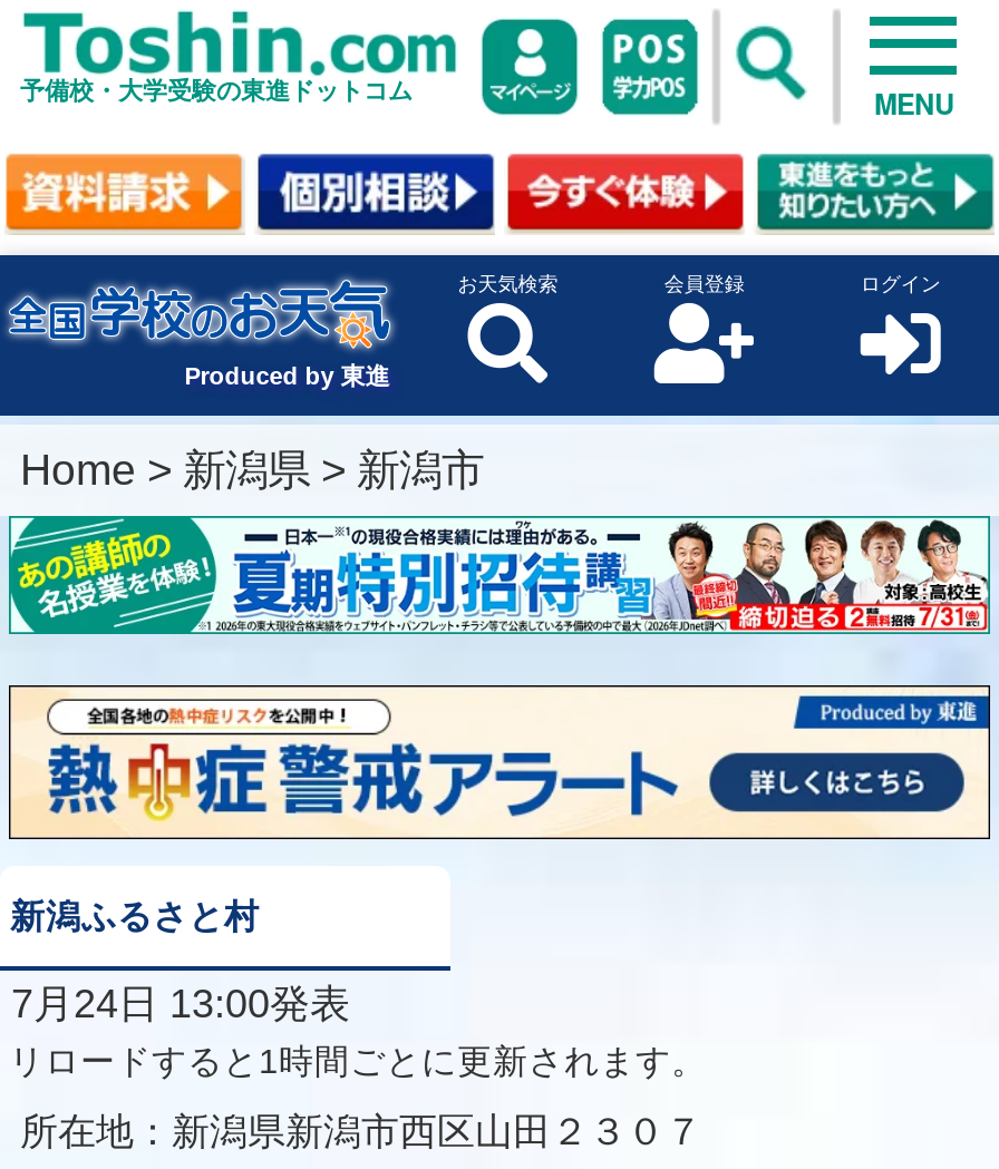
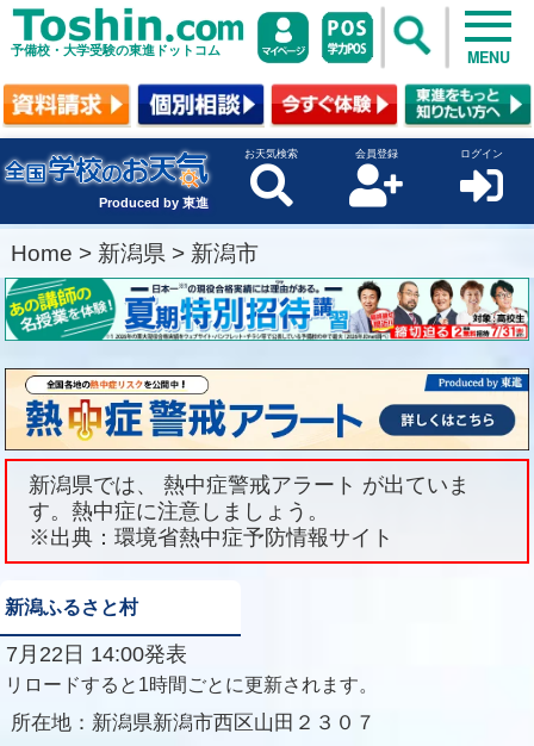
none -> [4,458,530,565] [image] | 新潟県では、 熱中症警戒アラート が出ていま | す。熱中症に注意しましょう。 | ※出典：環境省熱中症予防情報サイト
[0,983,350,1027] 7月24日 13:00発表 -> [0,643,187,666] 7月22日 14:00発表

